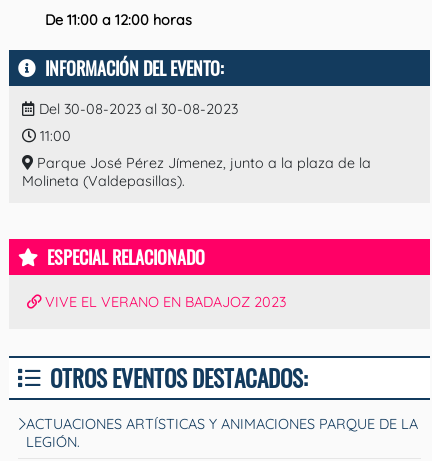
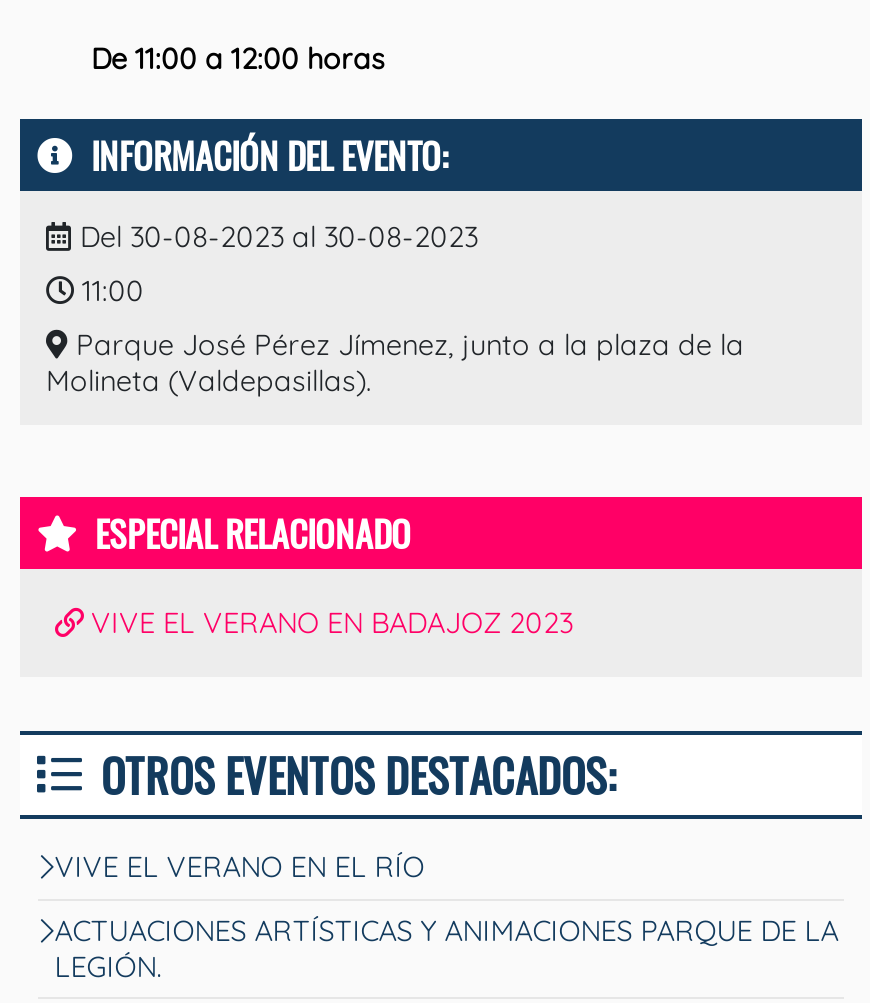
none -> [55,850,425,886] VIVE EL VERANO EN EL RÍO

